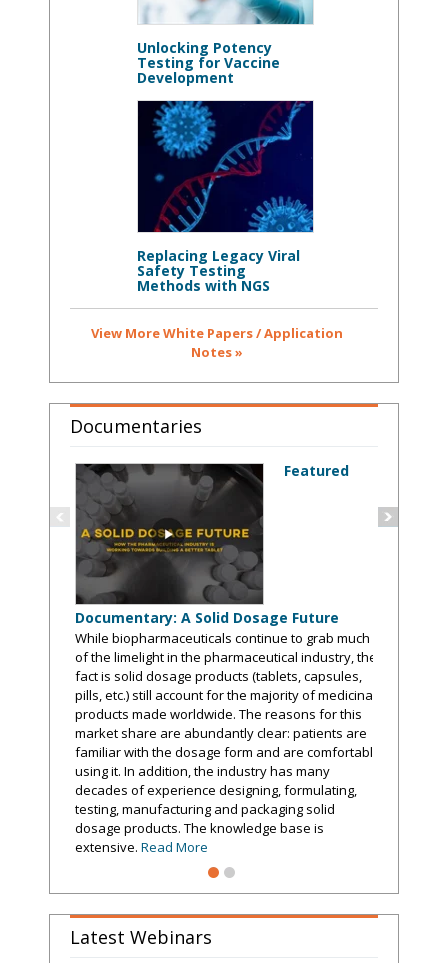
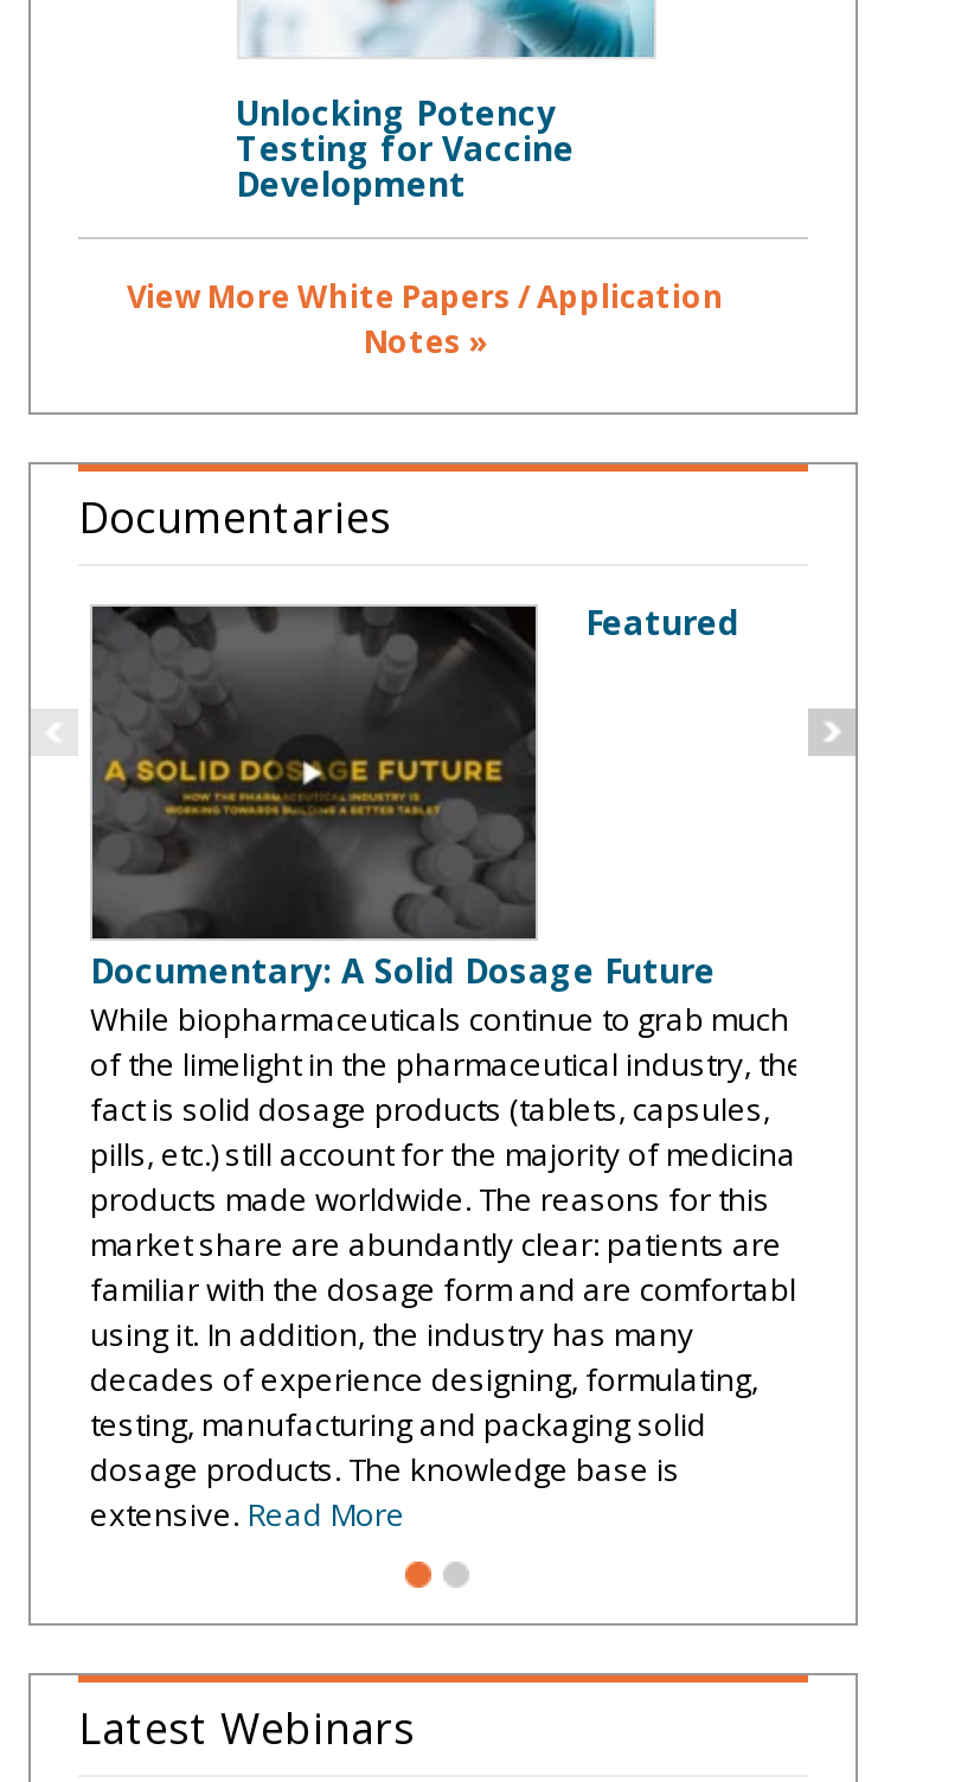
[136,100,314,295] [image] | Replacing Legacy Viral | Safety Testing | Methods with NGS -> none

